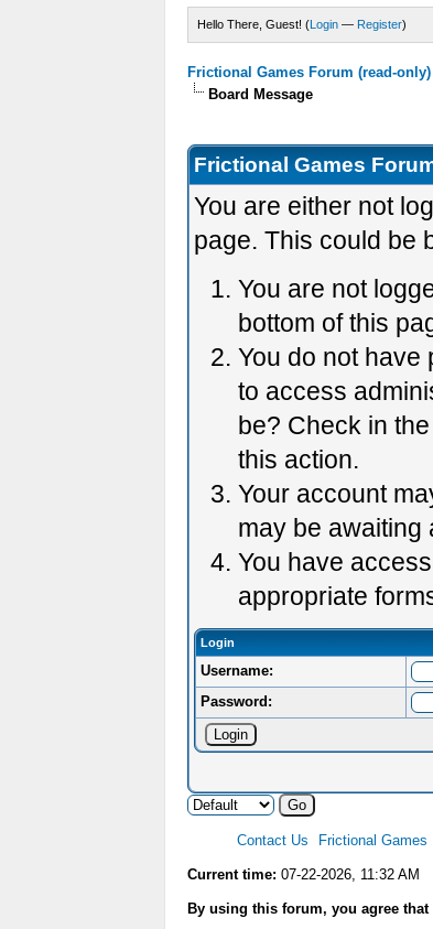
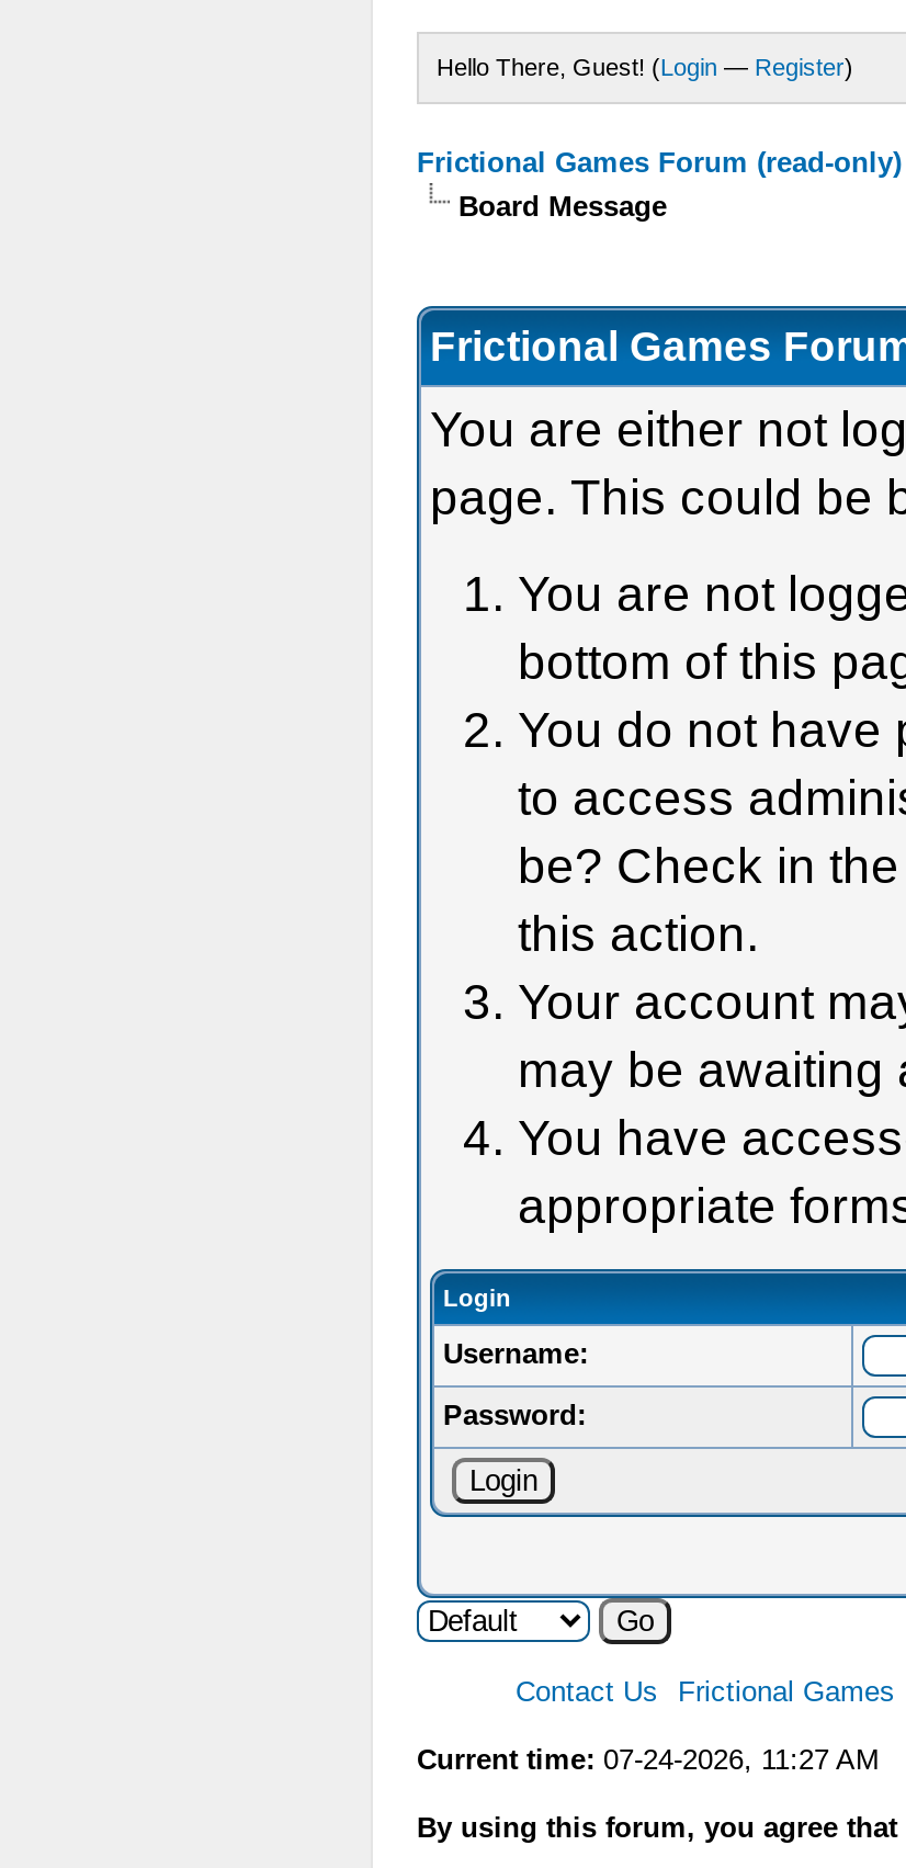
[187,866,420,883] Current time: 07-22-2026, 11:32 AM -> [417,1743,880,1776] Current time: 07-24-2026, 11:27 AM

